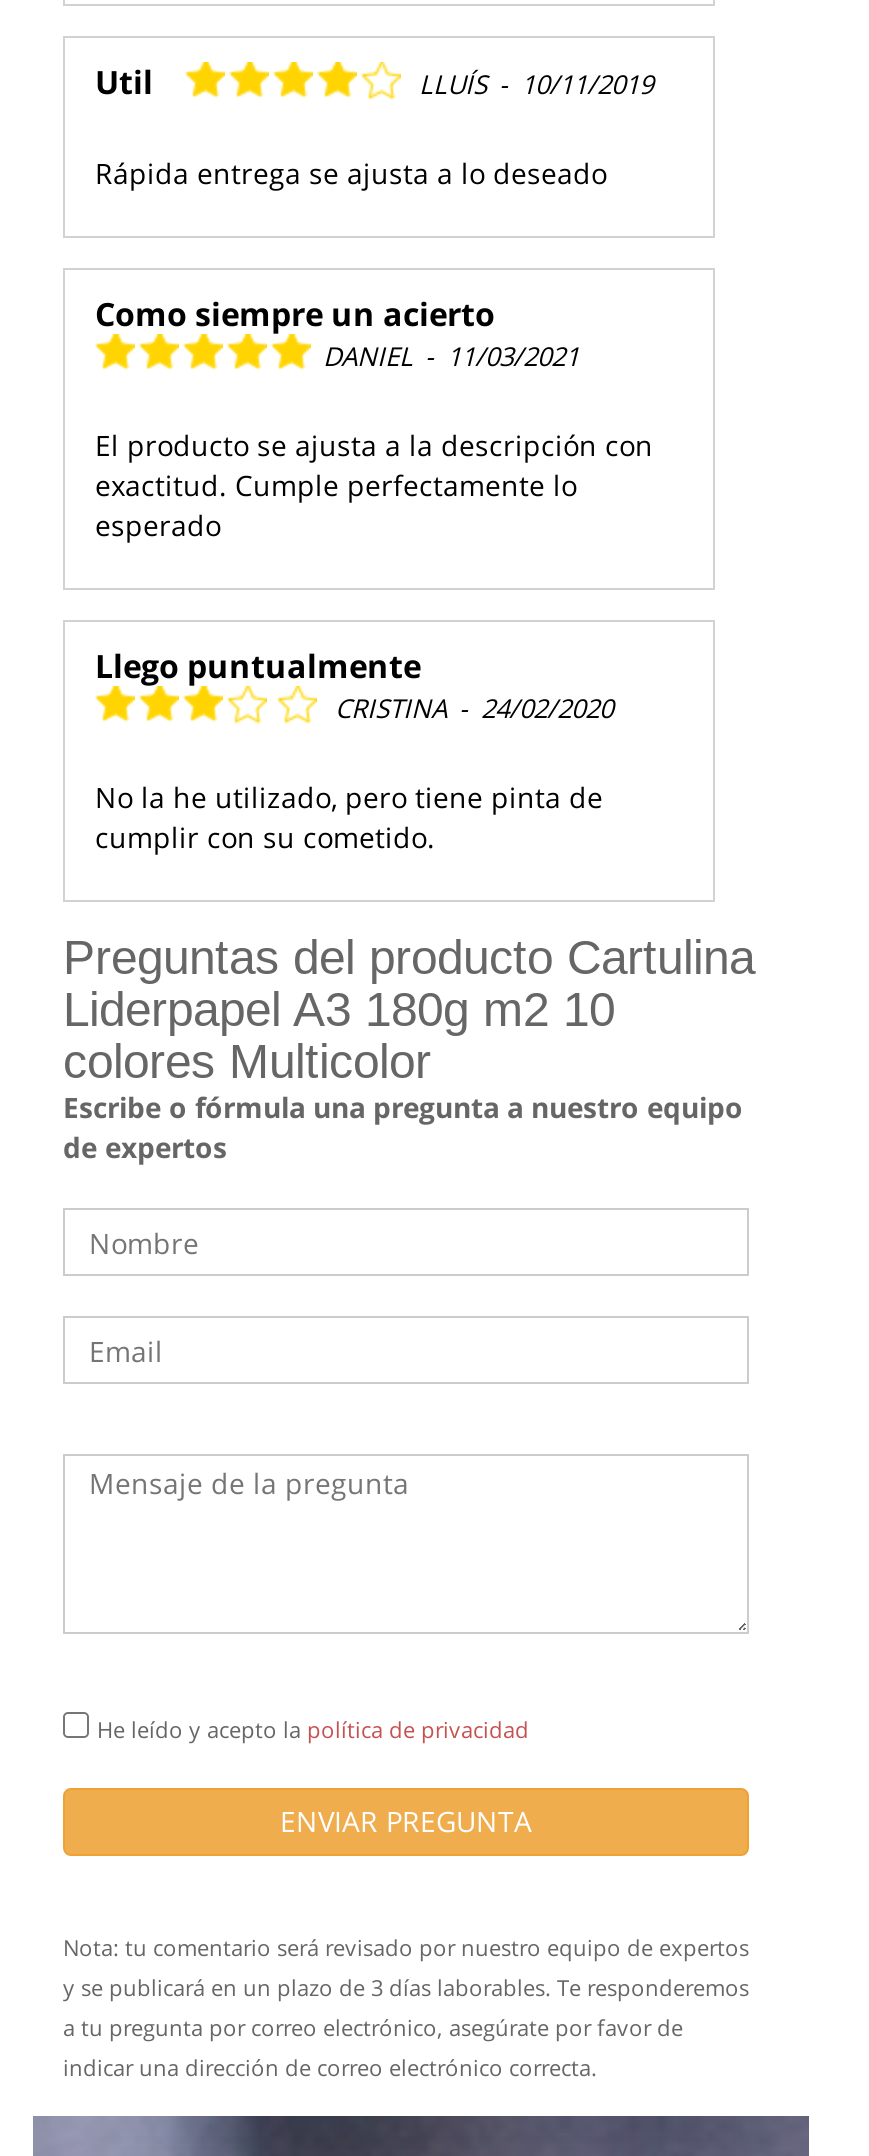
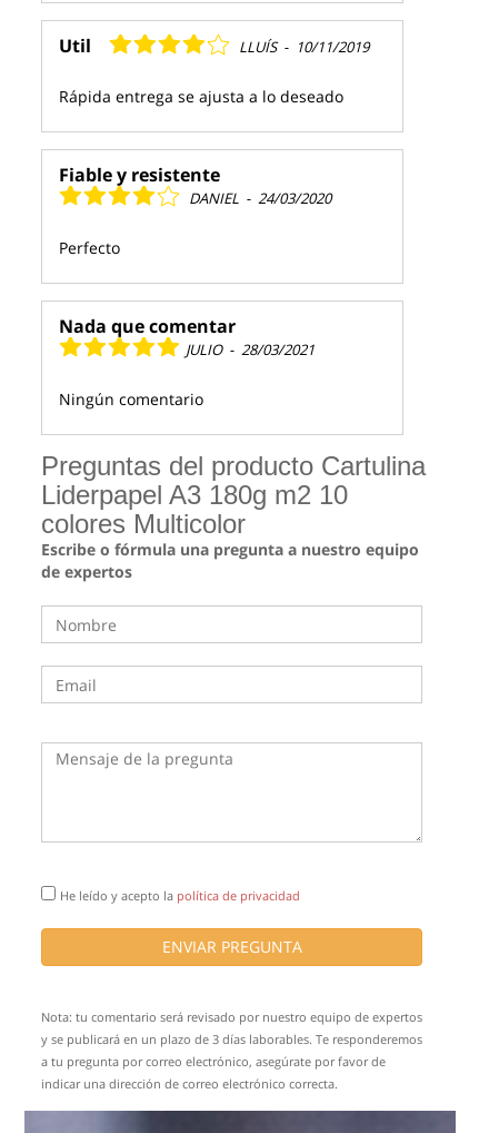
[95,292,579,374] Como siempre un acierto | DANIEL - 11/03/2021 -> [59,162,331,208] Fiable y resistente | DANIEL - 24/03/2020
[95,426,653,544] El producto se ajusta a la descripción con | exactitud. Cumple perfectamente lo | esperado -> [59,237,120,258] Perfecto
[95,644,613,726] Llego puntualmente | CRISTINA - 24/02/2020 -> [59,314,315,359] Nada que comentar | JULIO - 28/03/2021
[95,778,603,856] No la he utilizado, pero tiene pinta de | cumplir con su cometido. -> [59,388,203,409] Ningún comentario

